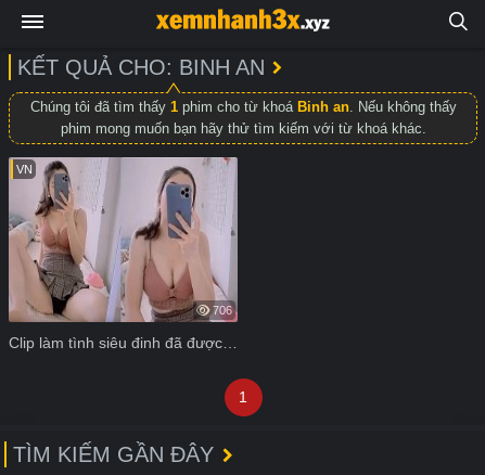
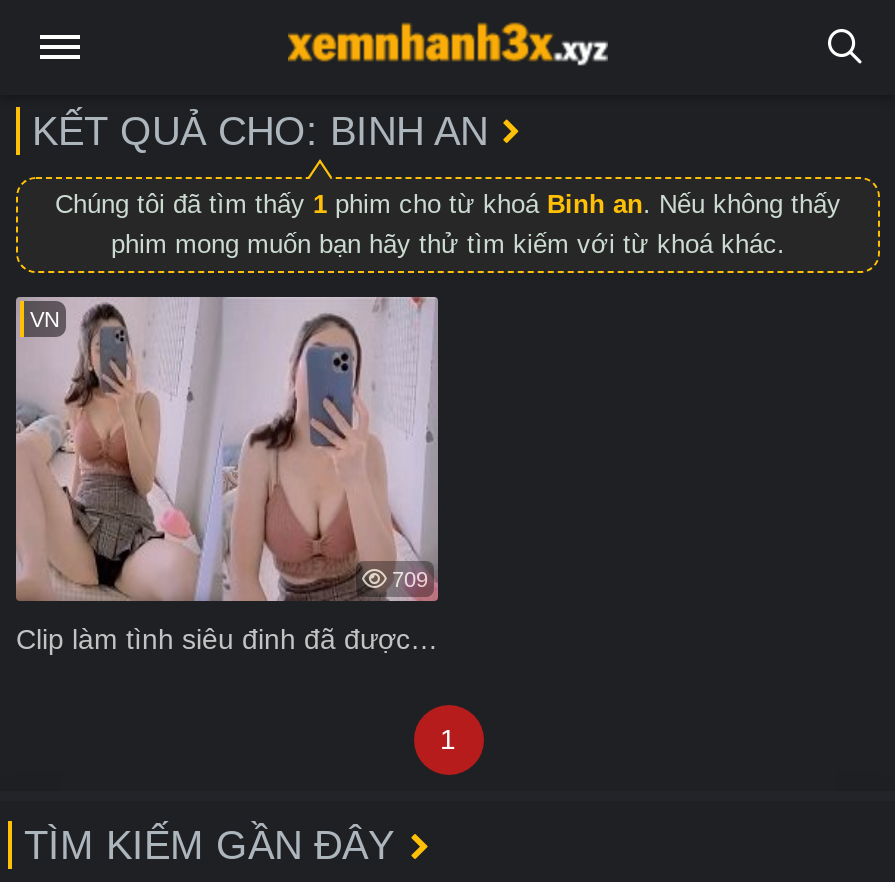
[209,304,232,317] 706 -> [386,567,428,591] 709

